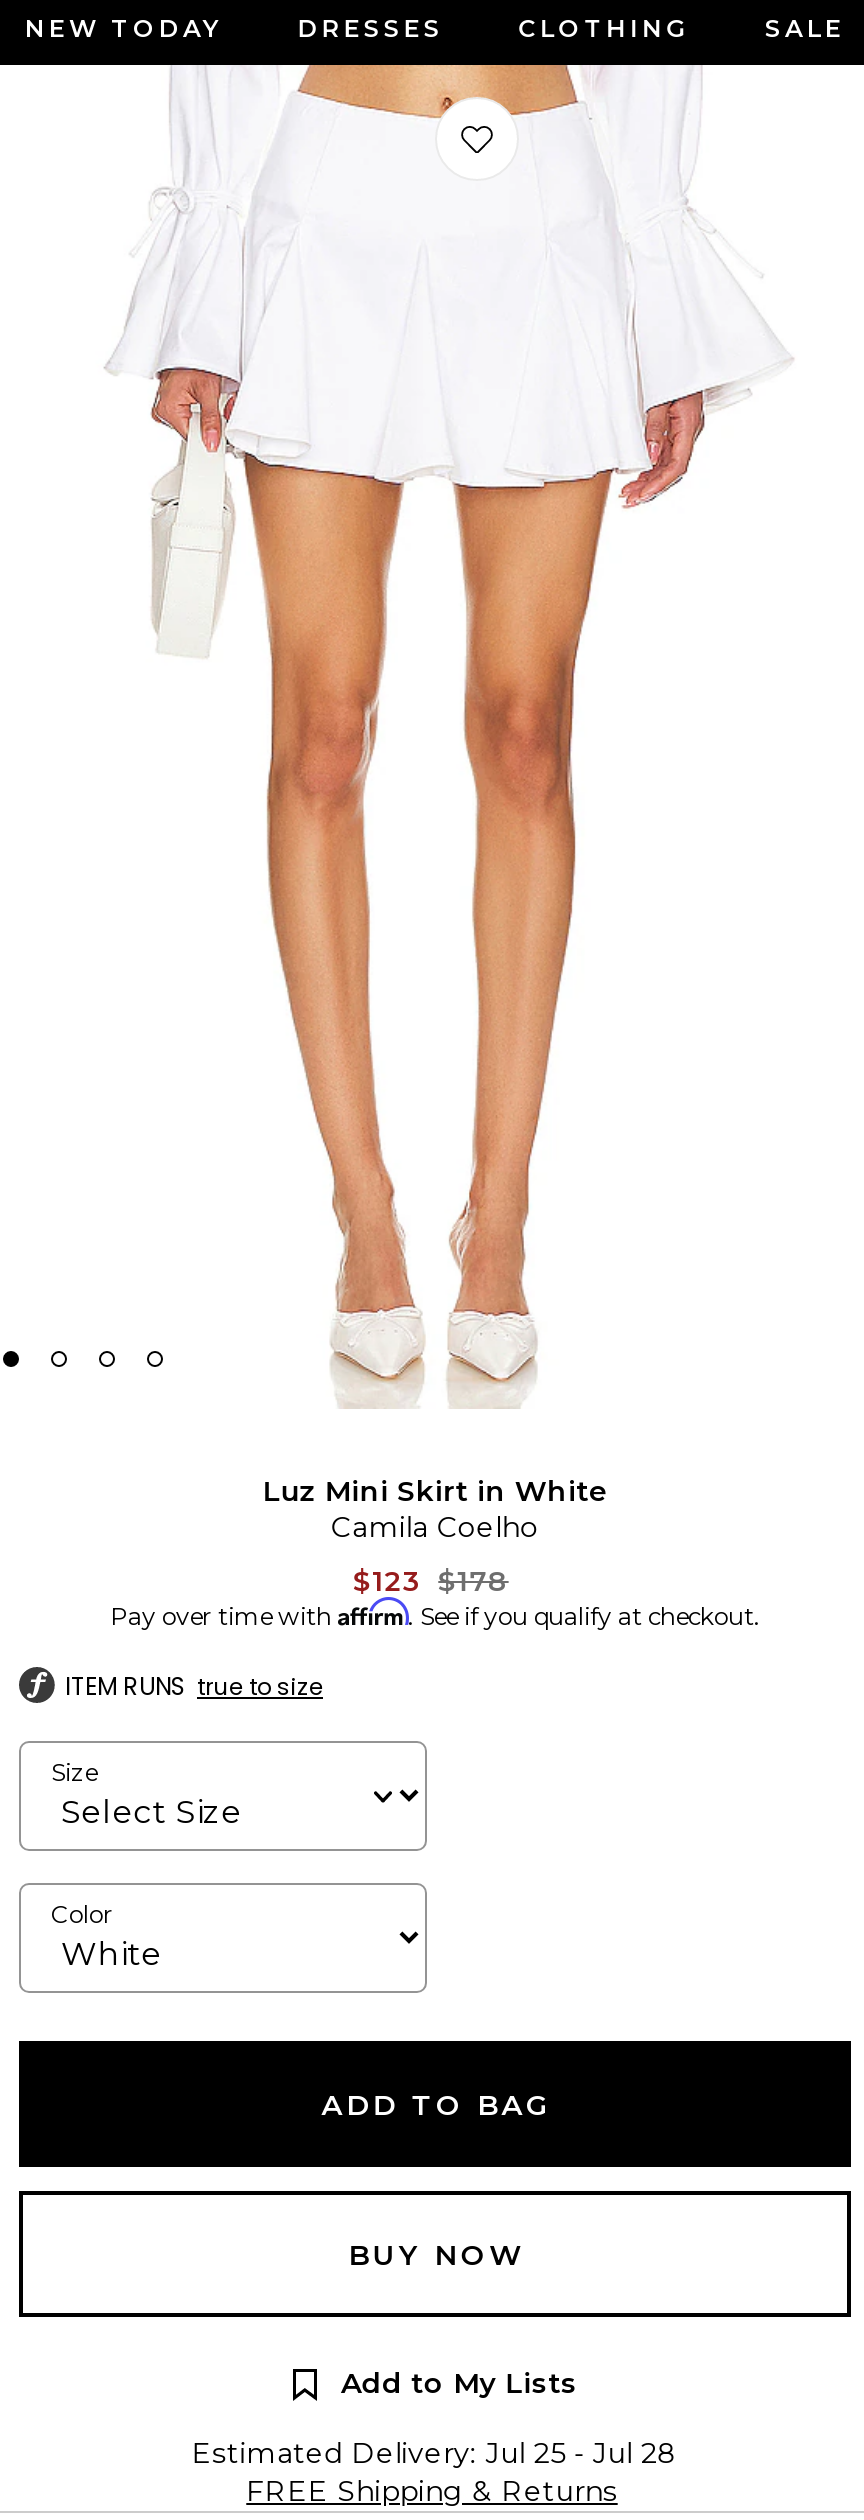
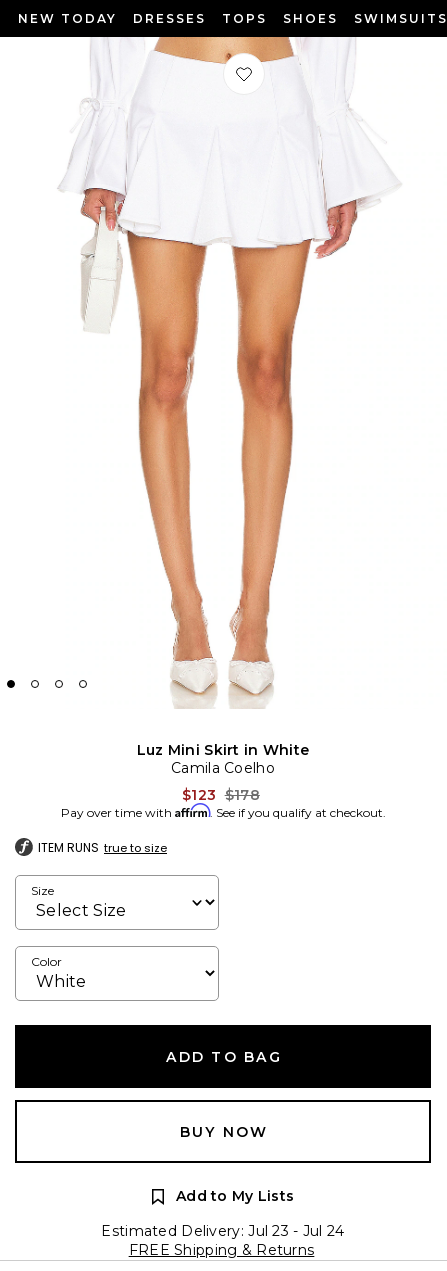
[518,13,845,43] CLOTHING | SALE -> [222,11,447,26] TOPS | SHOES | SWIMSUITS
[192,2435,678,2471] Estimated Delivery: Jul 25 - Jul 28 -> [101,1222,345,1240] Estimated Delivery: Jul 23 - Jul 24

